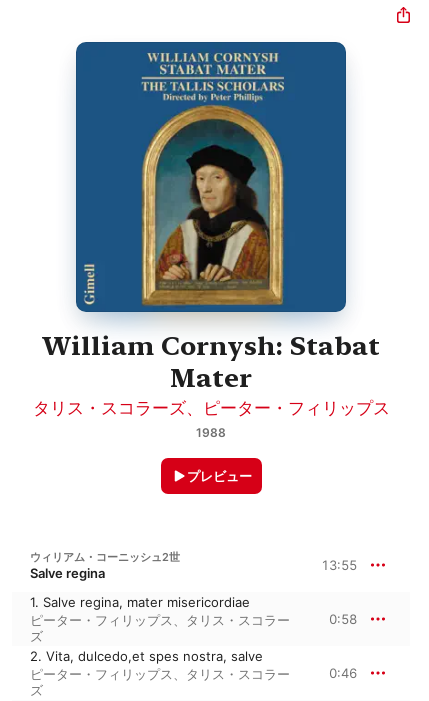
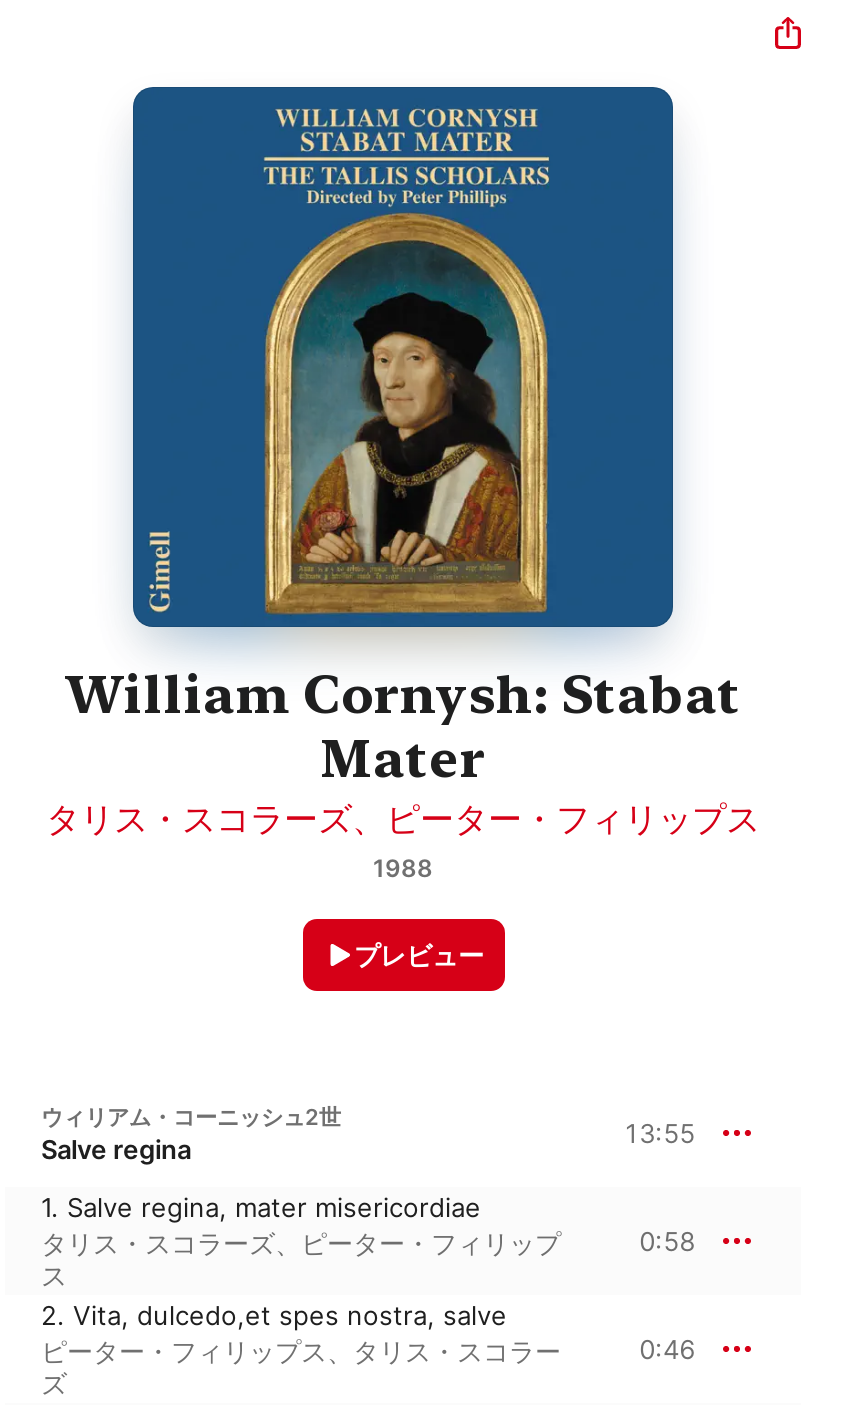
[30,612,290,644] ピーター・フィリップス、タリス・スコラー | ズ -> [41,1228,561,1292] タリス・スコラーズ、ピーター・フィリップ | ス

